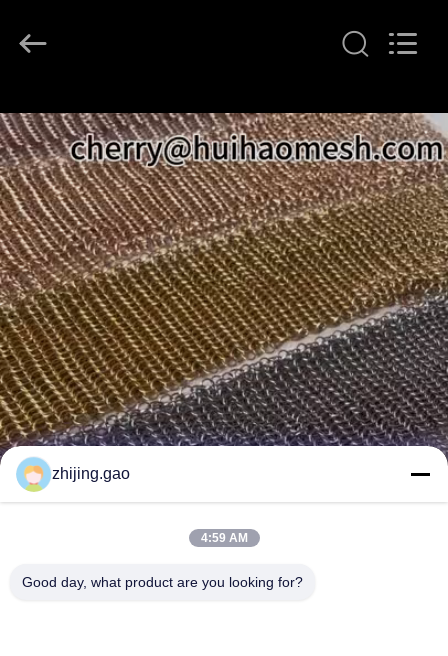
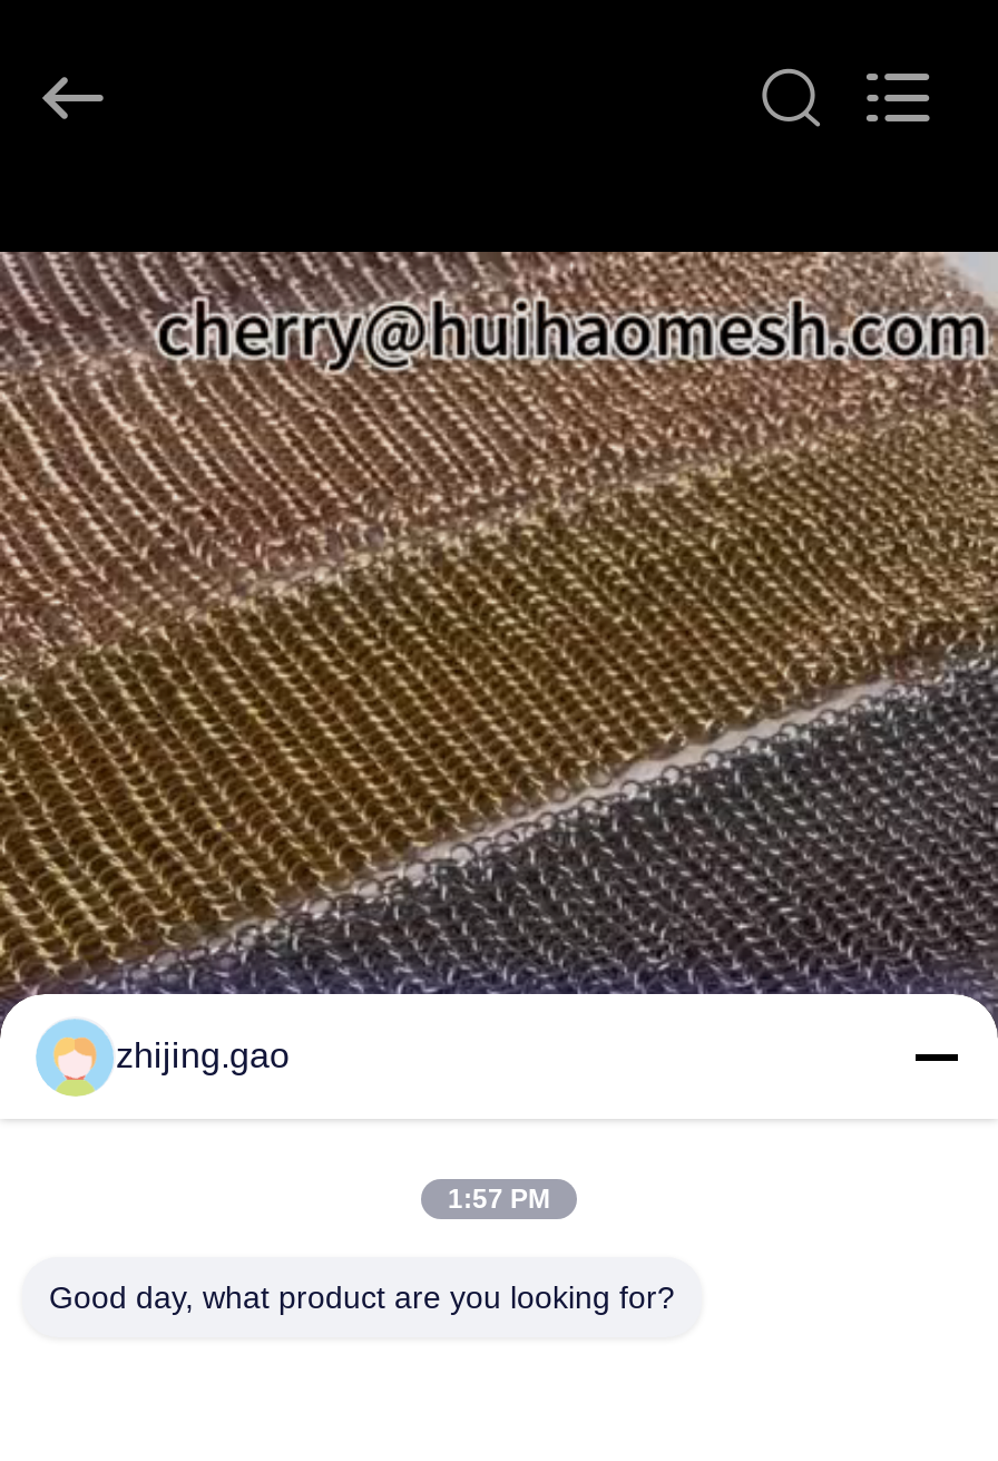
[200,531,247,545] 4:59 AM -> [448,1184,550,1215] 1:57 PM

